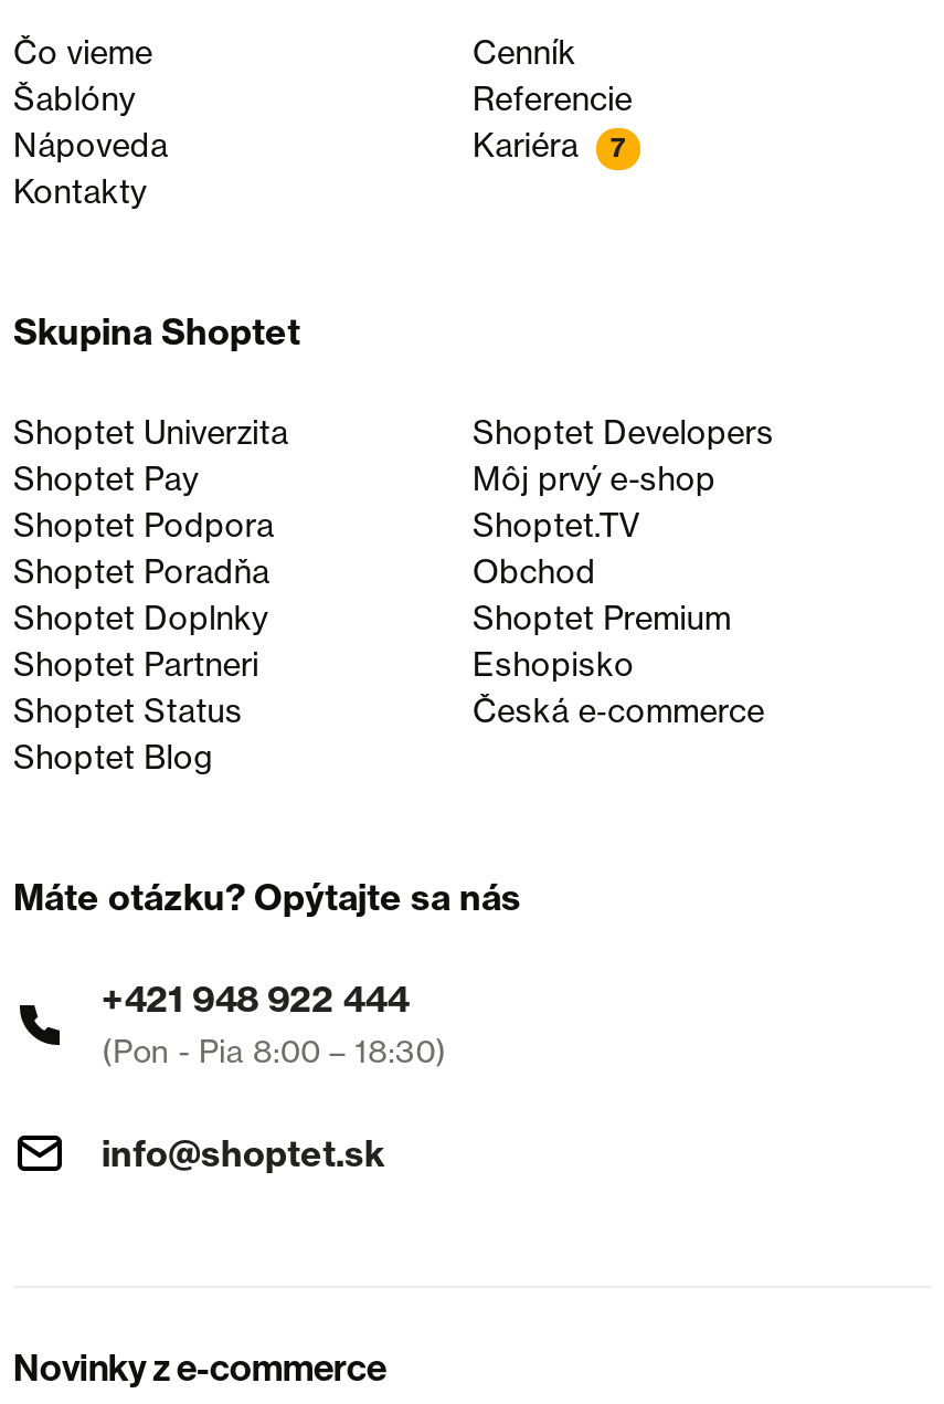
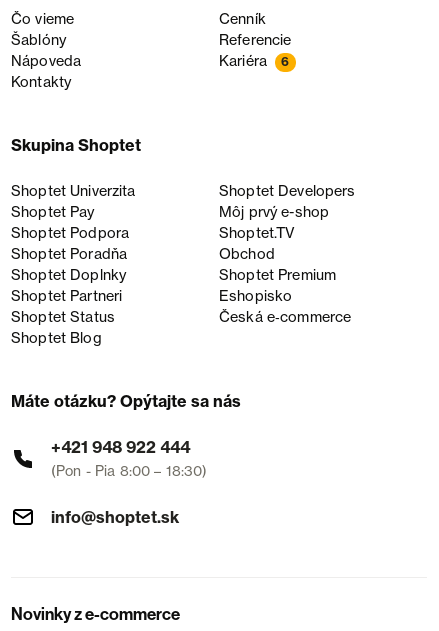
[473,126,626,166] Kariéra 7 -> [219,52,290,70] Kariéra 6

